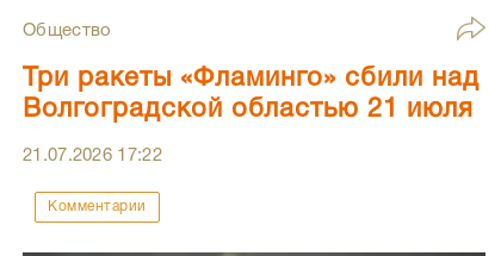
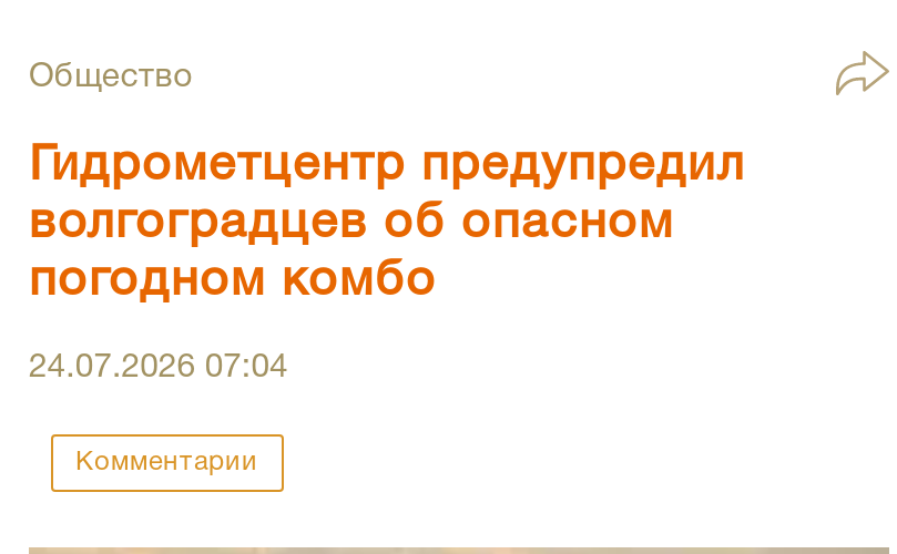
[23,67,480,121] Три ракеты «Фламинго» сбили над | Волгоградской областью 21 июля -> [29,144,745,304] Гидрометцентр предупредил | волгоградцев об опасном | погодном комбо
[23,148,162,164] 21.07.2026 17:22 -> [29,352,288,383] 24.07.2026 07:04

